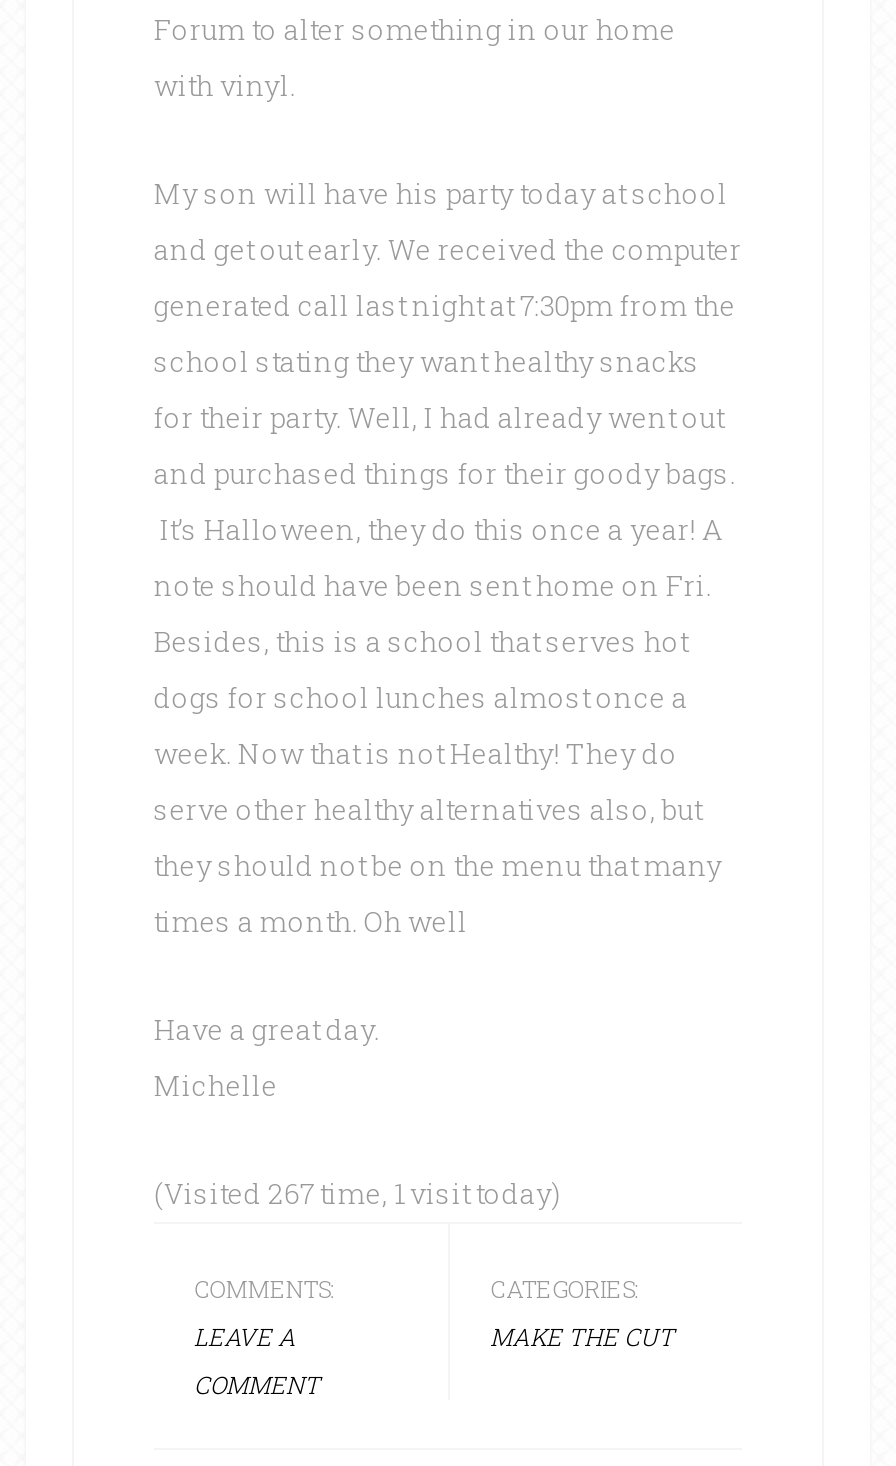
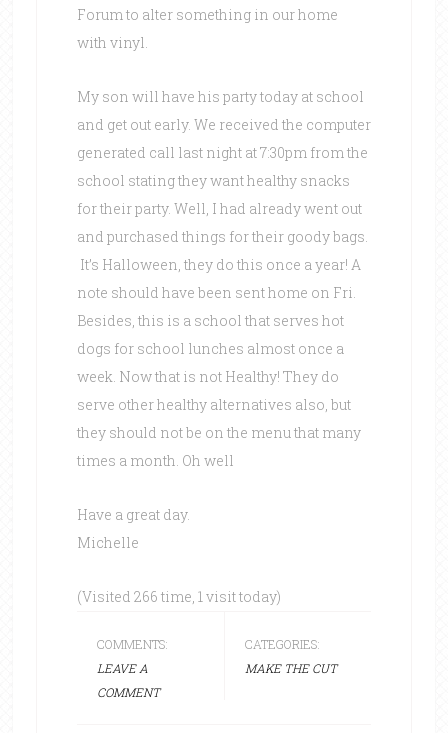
[154,1174,560,1212] (Visited 267 time, 1 visit today) -> [77,587,281,606] (Visited 266 time, 1 visit today)

